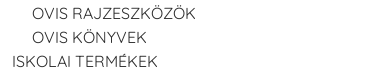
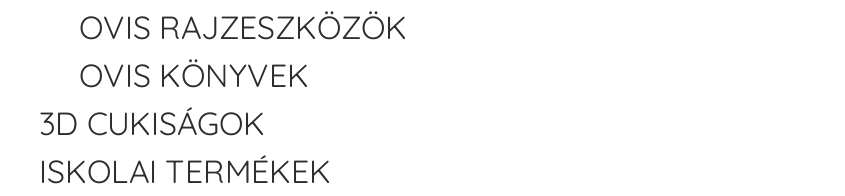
none -> [39,102,265,142] 3D CUKISÁGOK

